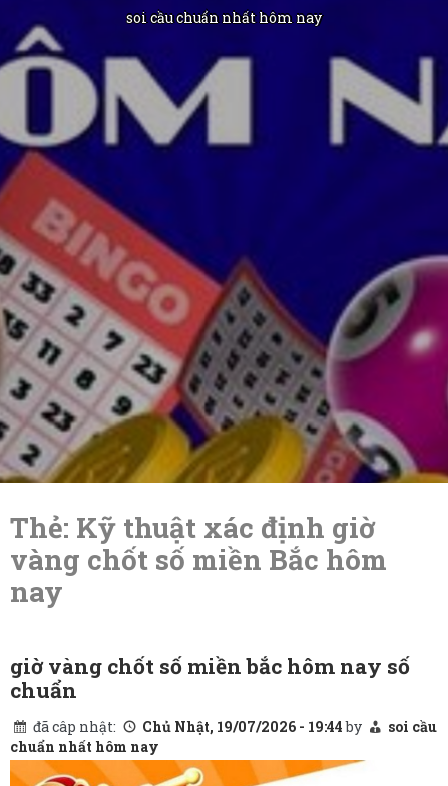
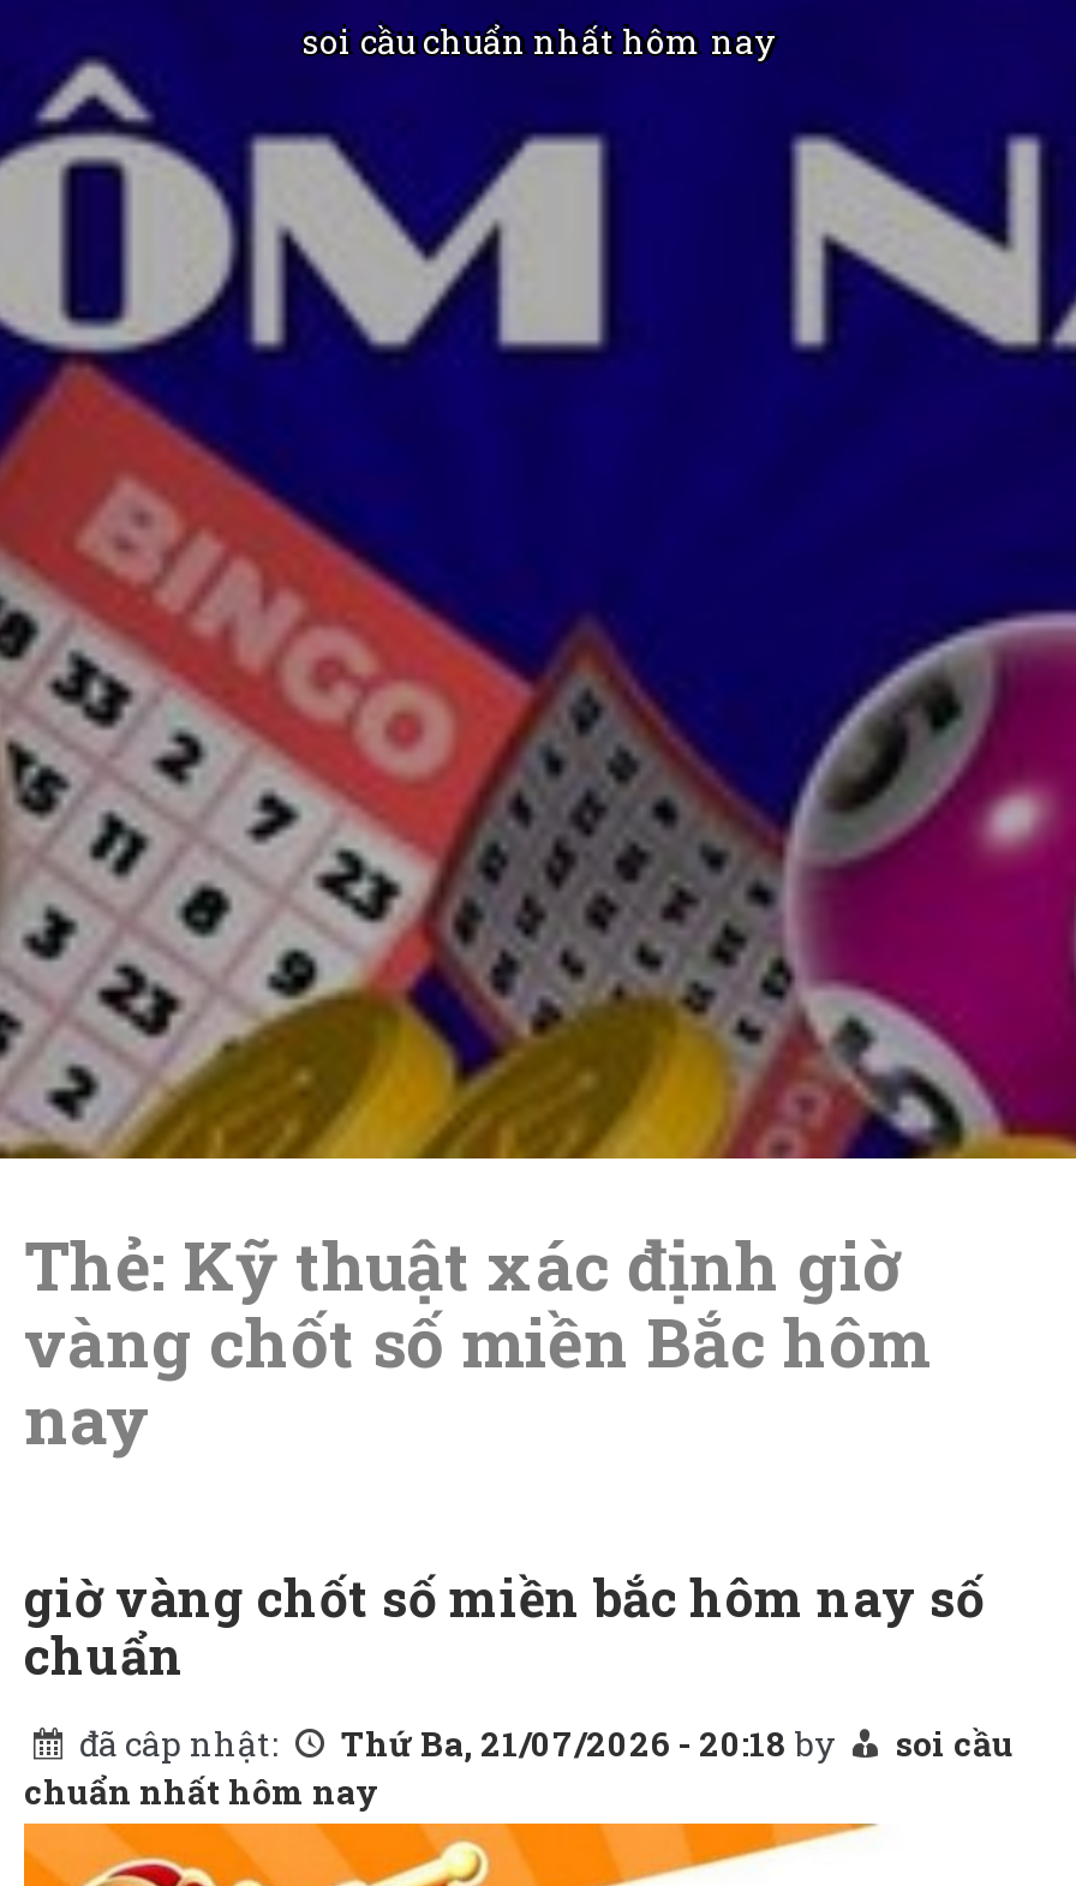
[33,717,437,736] đã câp nhật: Chủ Nhật, 19/07/2026 - 19:44 by soi cầu -> [79,1721,1014,1767] đã câp nhật: Thứ Ba, 21/07/2026 - 20:18 by soi cầu

